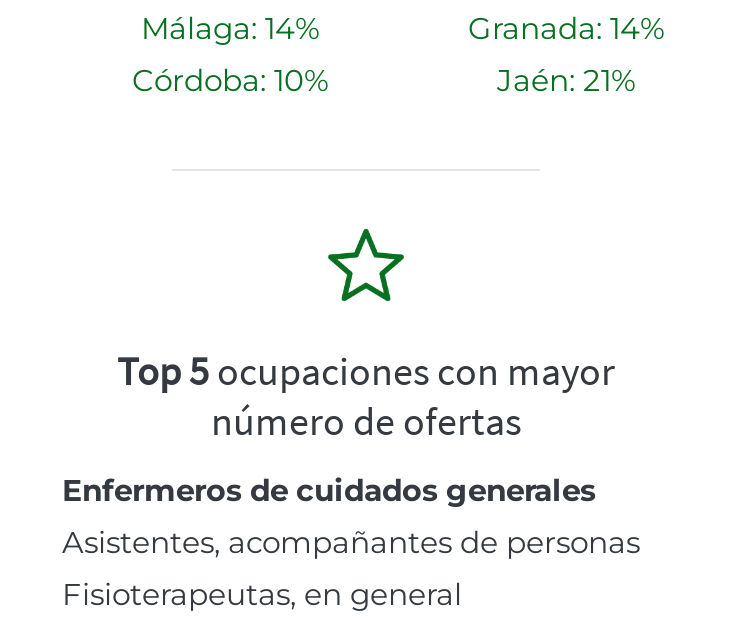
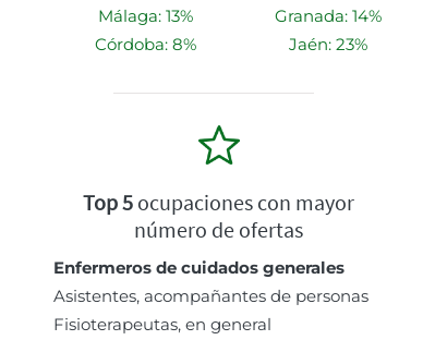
[141,10,319,48] Málaga: 14% -> [98,5,192,26] Málaga: 13%
[132,62,328,100] Córdoba: 10% -> [94,34,196,54] Córdoba: 8%
[497,62,635,100] Jaén: 21% -> [289,34,367,54] Jaén: 23%

